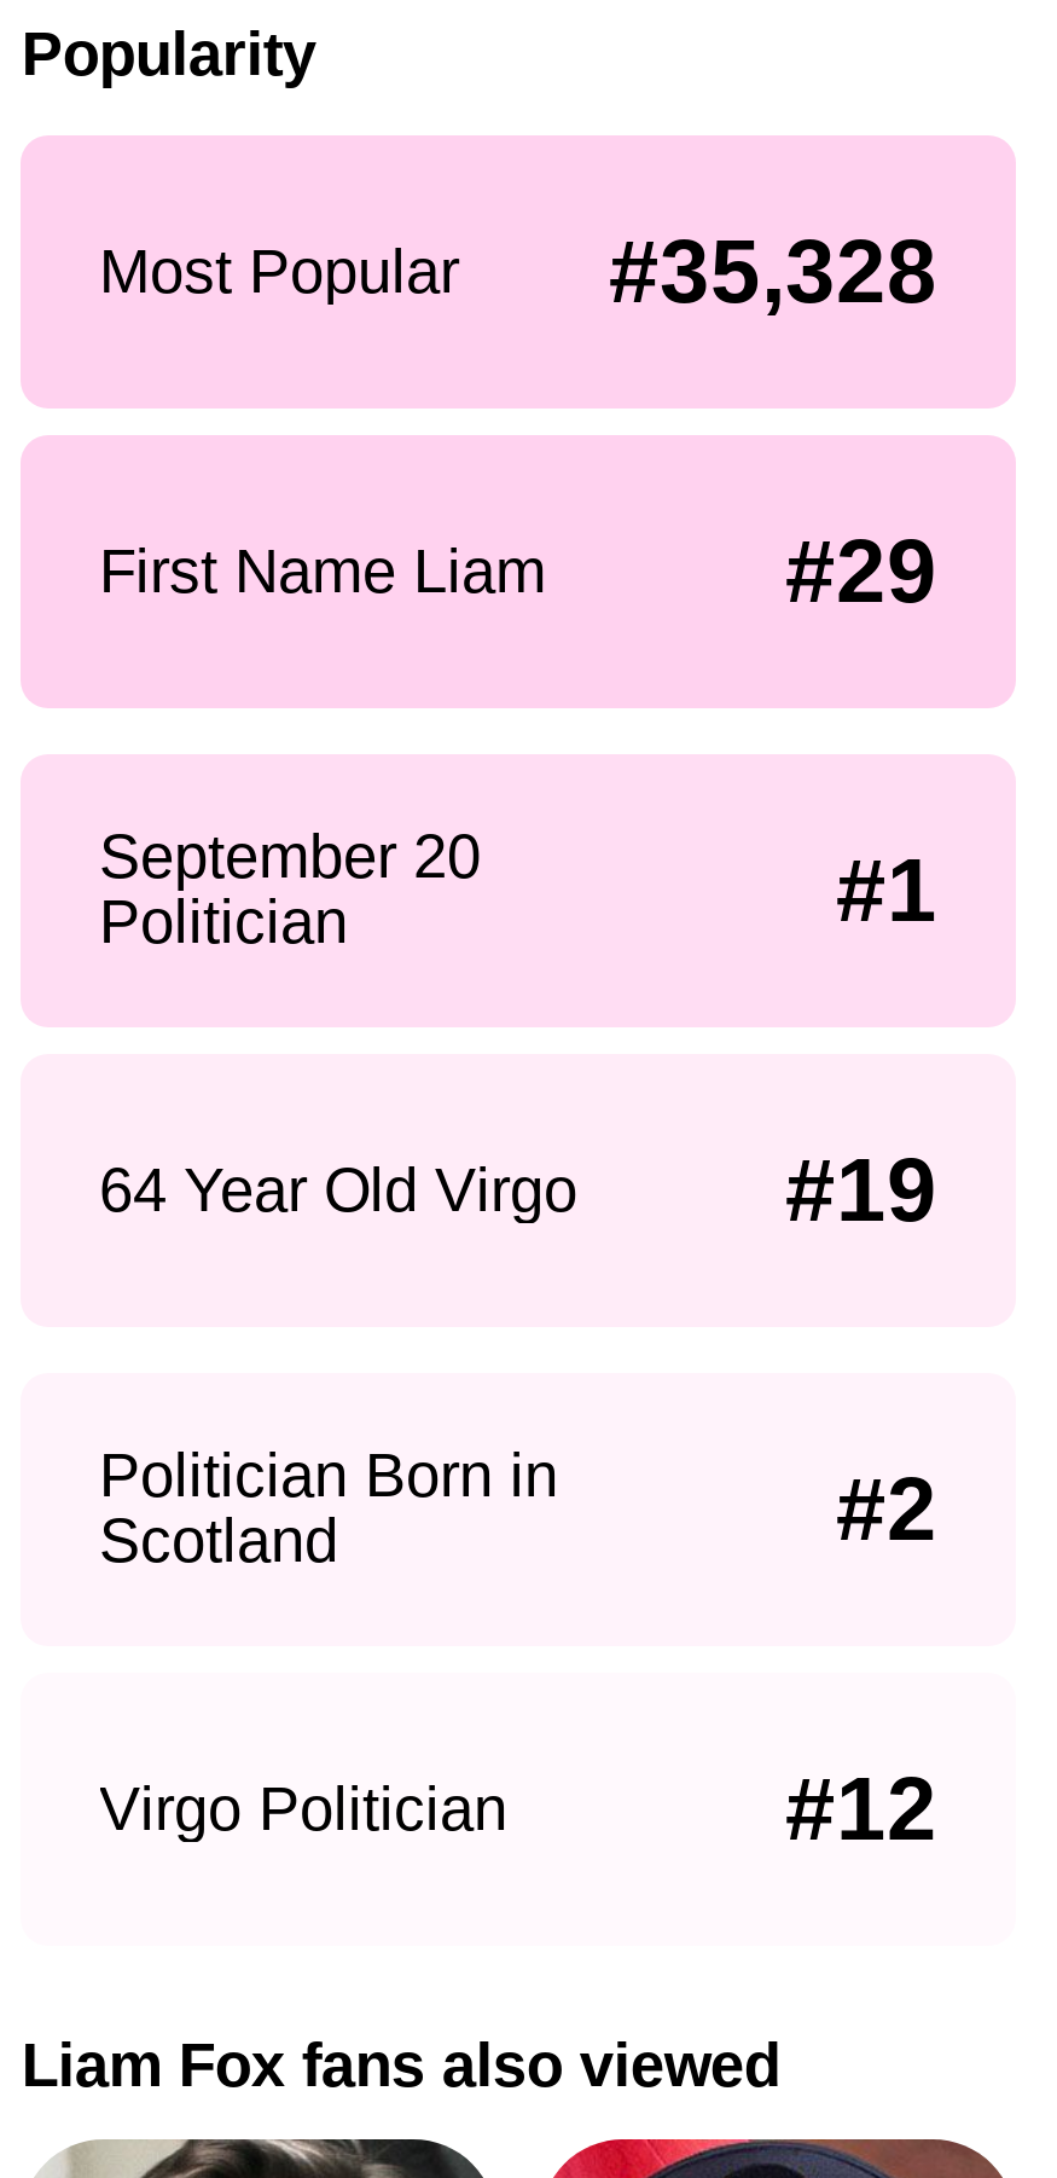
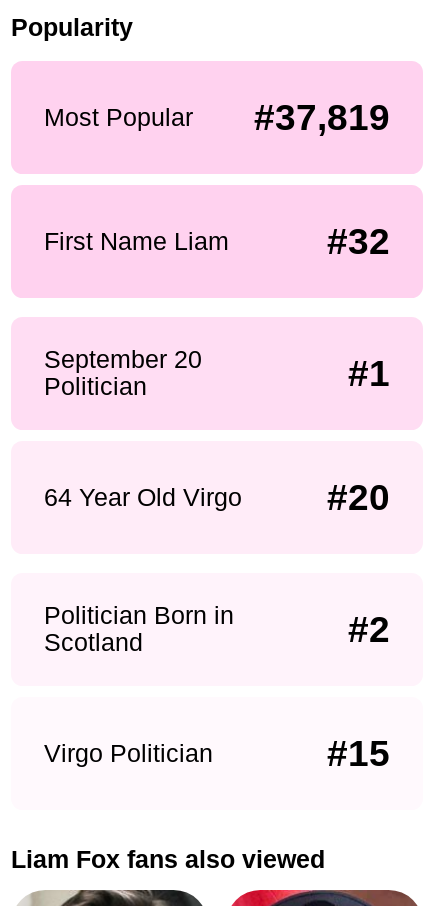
[609,222,937,321] #35,328 -> [254,97,390,138] #37,819
[785,523,937,622] #29 -> [327,221,390,262] #32
[785,1142,937,1241] #19 -> [327,477,390,518] #20
[785,1760,937,1859] #12 -> [327,733,390,774] #15

